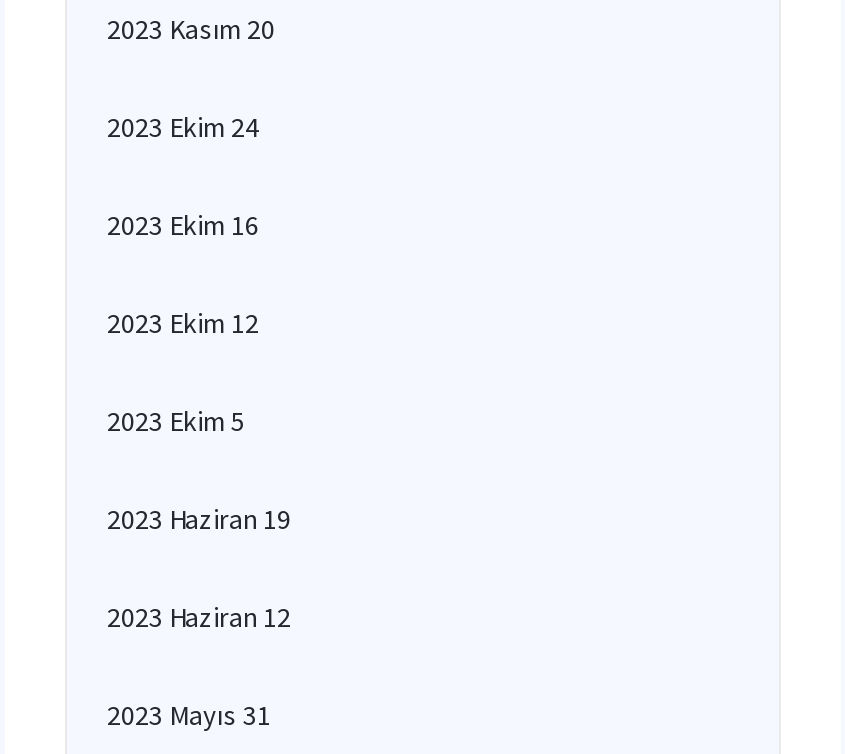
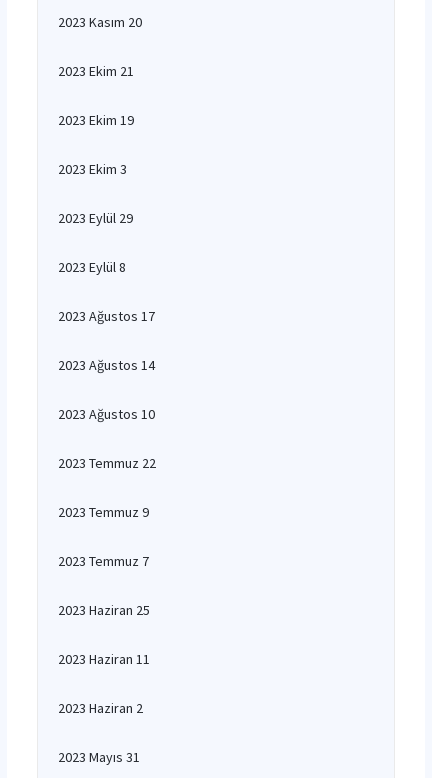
[107,109,291,635] 2023 Ekim 24 | 2023 Ekim 16 | 2023 Ekim 12 | 2023 Ekim 5 | 2023 Haziran 19 | 2023 Haziran 12 -> [58,62,156,717] 2023 Ekim 21 | 2023 Ekim 19 | 2023 Ekim 3 | 2023 Eylül 29 | 2023 Eylül 8 | 2023 Ağustos 17 | 2023 Ağustos 14 | 2023 Ağustos 10 | 2023 Temmuz 22 | 2023 Temmuz 9 | 2023 Temmuz 7 | 2023 Haziran 25 | 2023 Haziran 11 | 2023 Haziran 2

